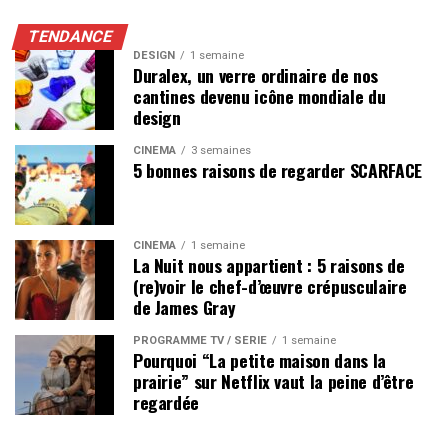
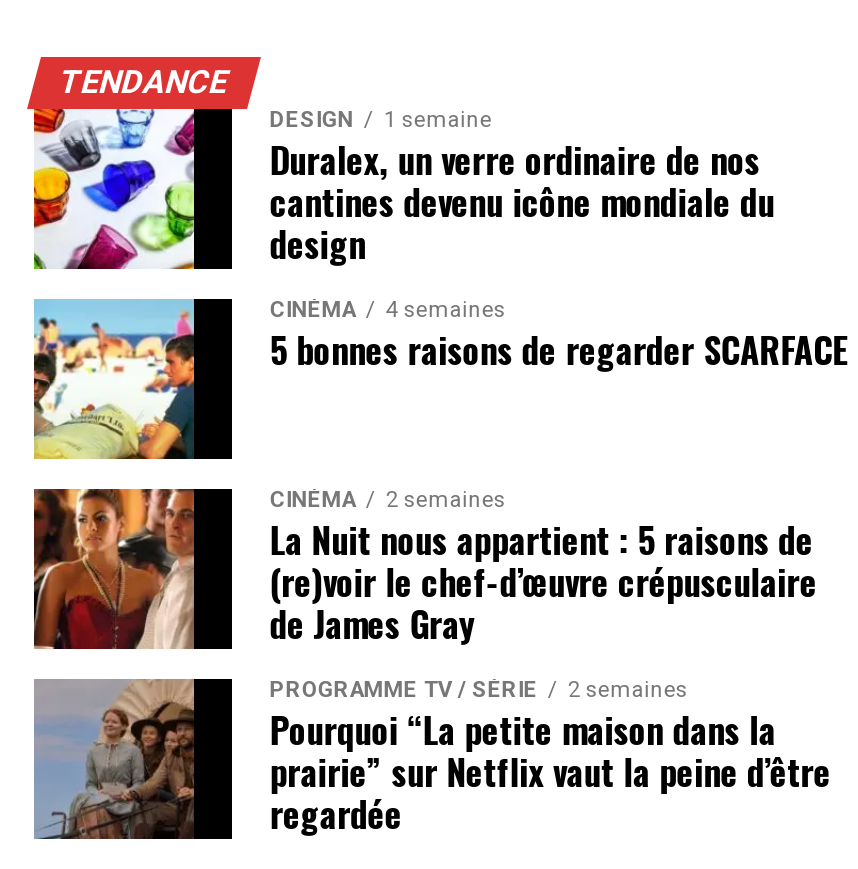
[133,144,251,157] CINÉMA 3 semaines -> [270,298,506,324] CINÉMA 4 semaines
[133,239,245,252] CINÉMA 1 semaine -> [270,488,506,514] CINÉMA 2 semaines
[133,334,336,347] PROGRAMME TV / SÉRIE 1 semaine -> [270,678,688,704] PROGRAMME TV / SÉRIE 2 semaines

